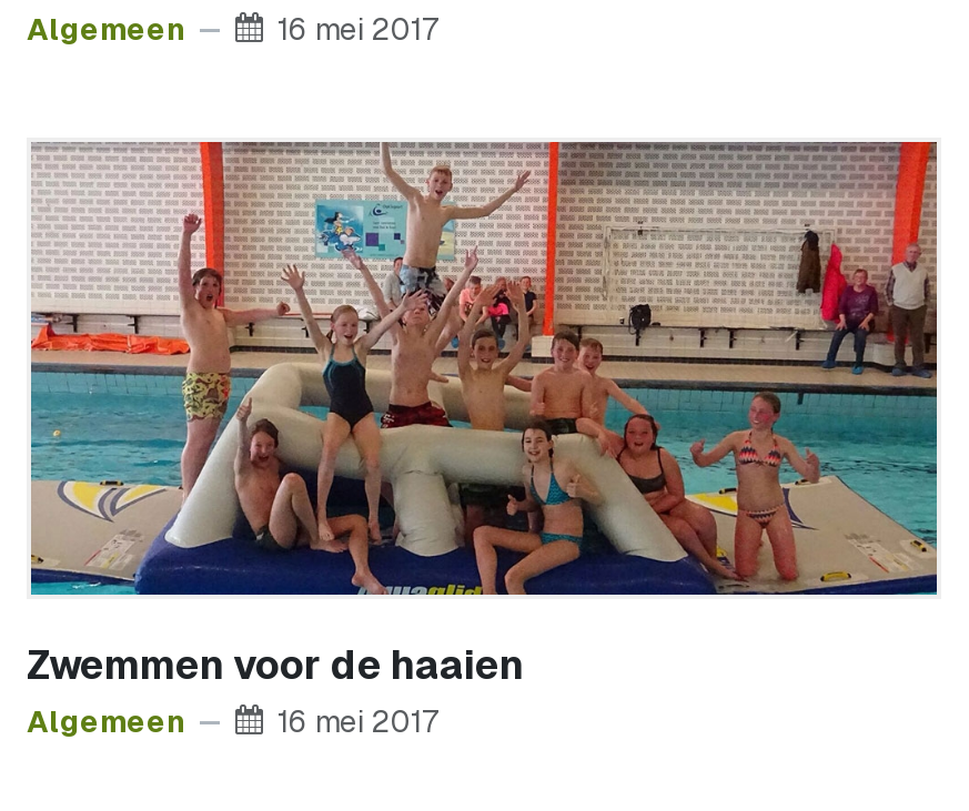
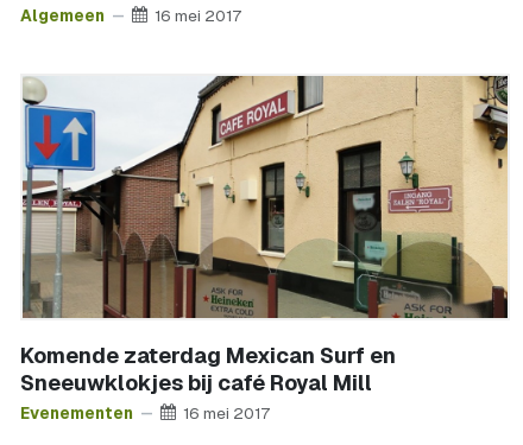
[27,140,939,741] [image] | Zwemmen voor de haaien | Algemeen -> [20,75,509,423] [image] | Komende zaterdag Mexican Surf en | Sneeuwklokjes bij café Royal Mill | Evenementen

